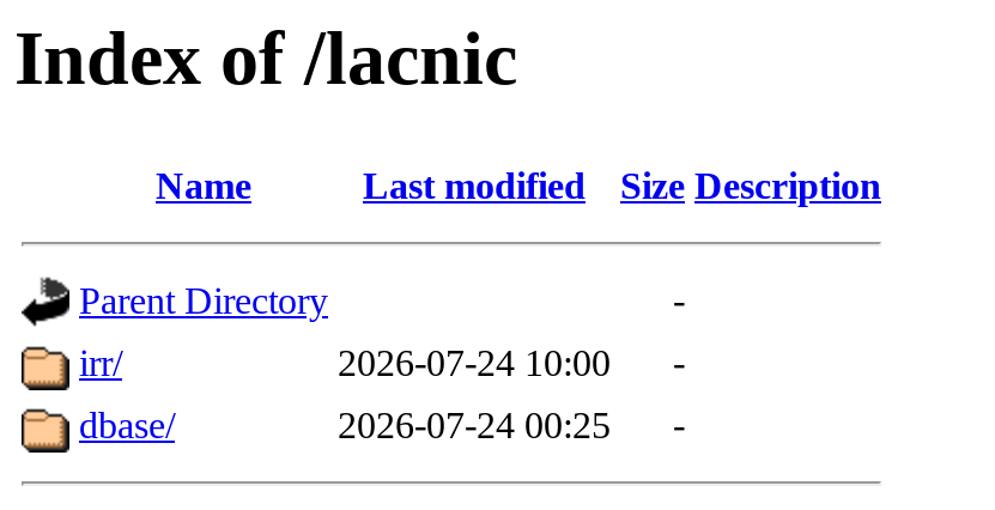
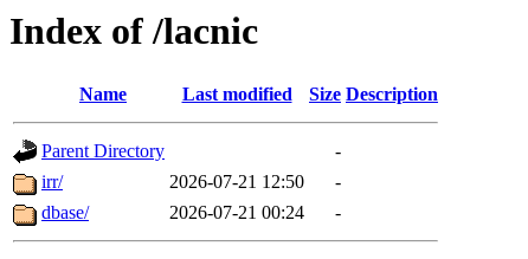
[338,343,611,384] 2026-07-24 10:00 -> [169,172,304,192] 2026-07-21 12:50
[338,406,611,446] 2026-07-24 00:25 -> [169,203,304,223] 2026-07-21 00:24

